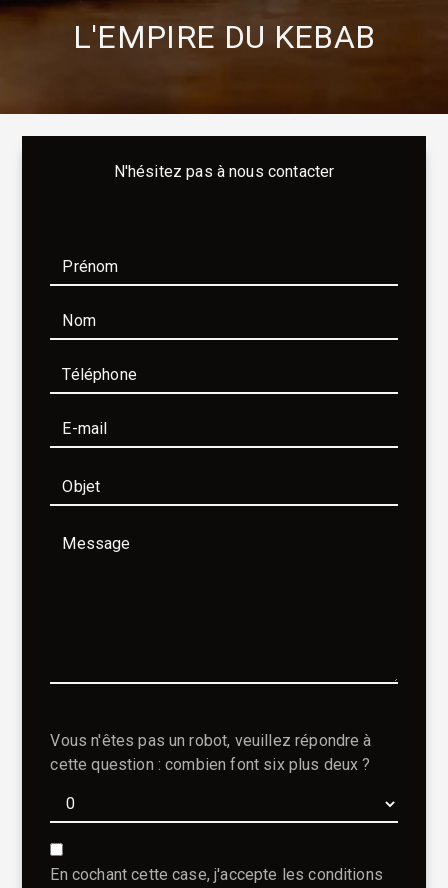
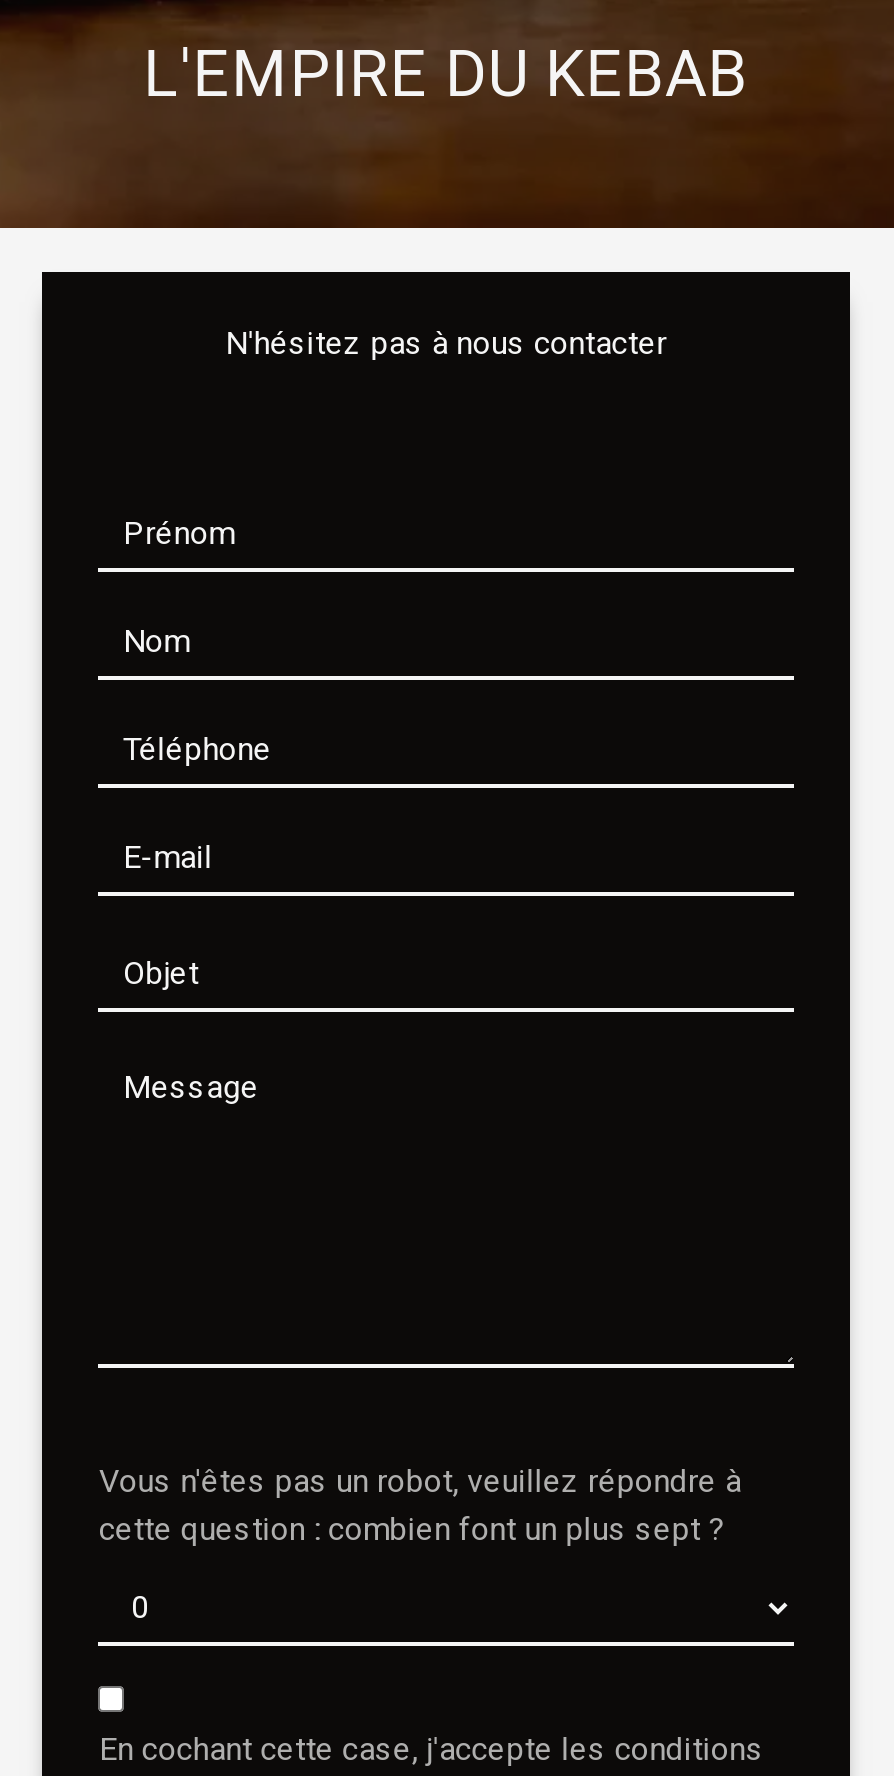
[50,755,371,774] cette question : combien font six plus deux ? -> [99,1511,725,1549] cette question : combien font un plus sept ?

